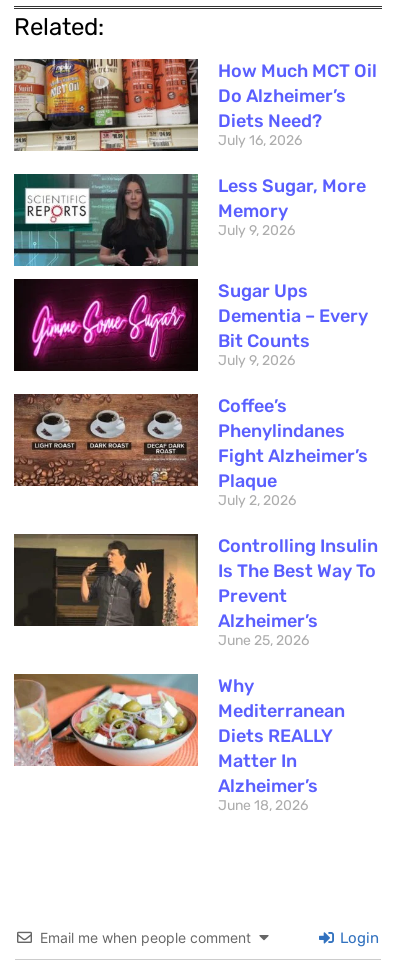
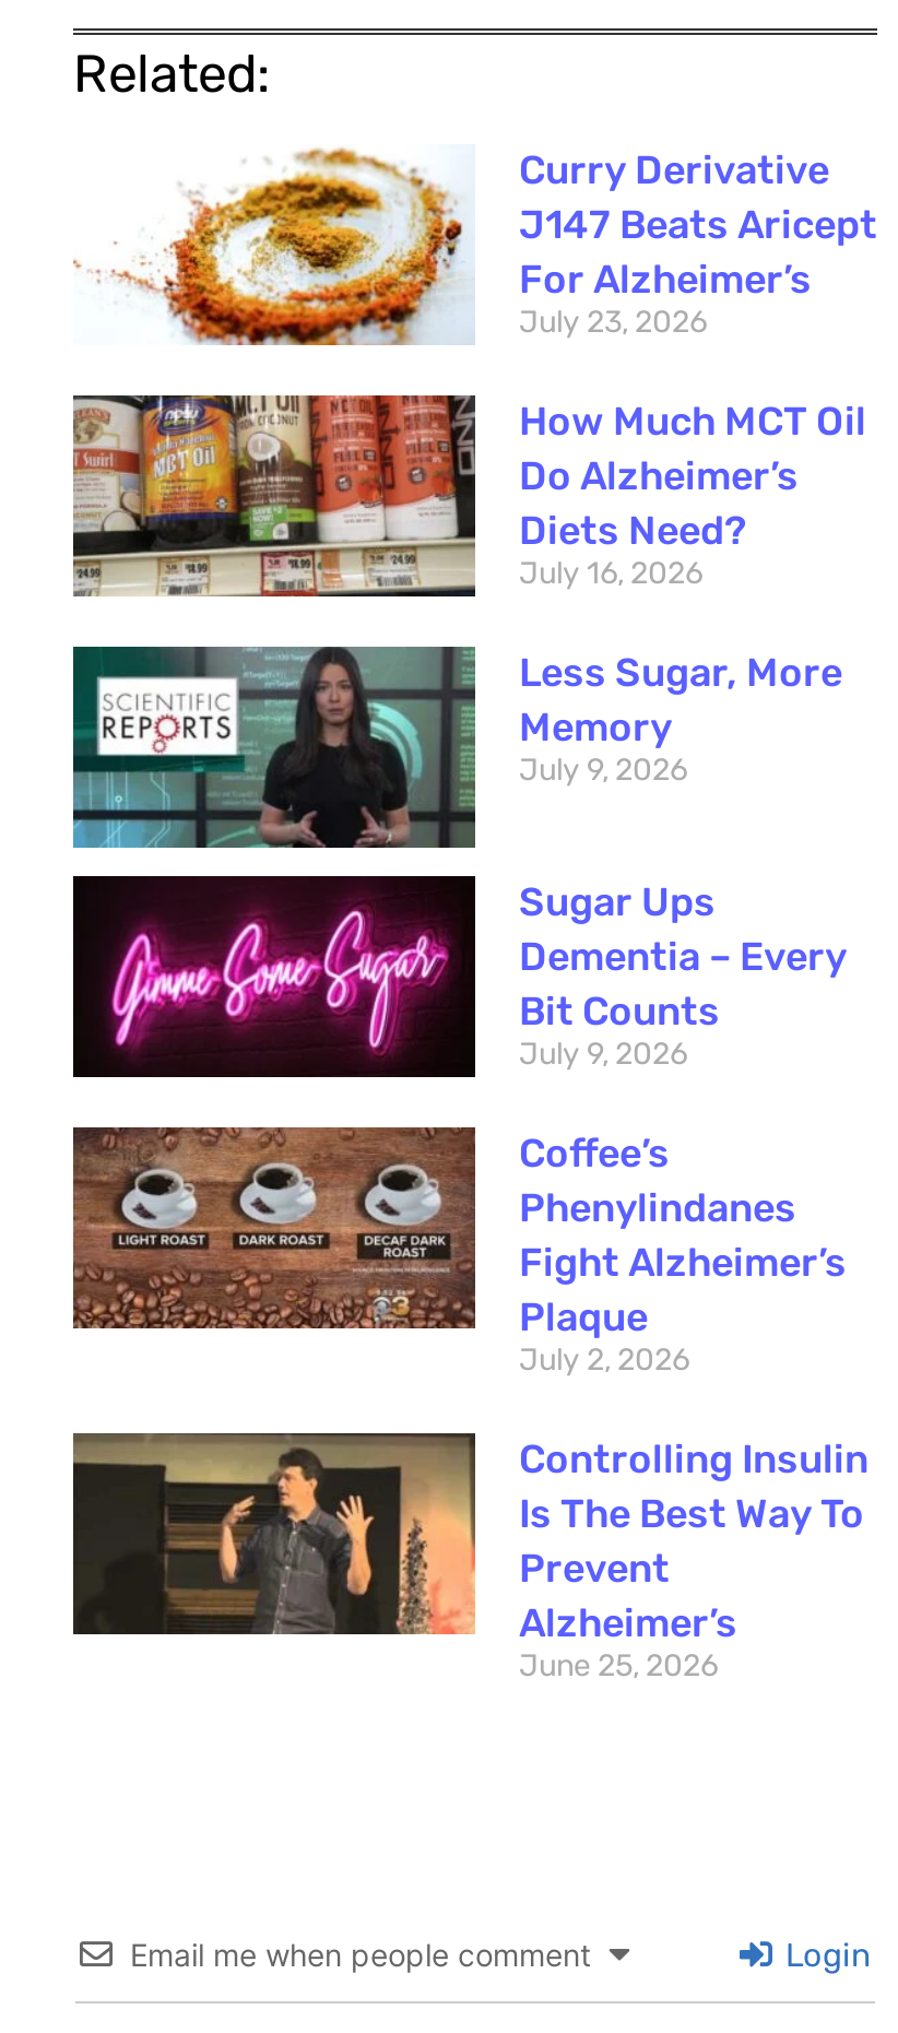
none -> [75,146,877,347] [image] | Curry Derivative | J147 Beats Aricept | For Alzheimer’s | July 23, 2026
moved [12,57,378,649] -> [69,391,869,1684]: [image] | How Much MCT Oil | Do Alzheimer’s | ... | Alzheimer’s | June 25, 2026
[13,673,345,814] [image] | Why | Mediterranean | Diets REALLY | Matter In | Alzheimer’s | June 18, 2026 -> none

